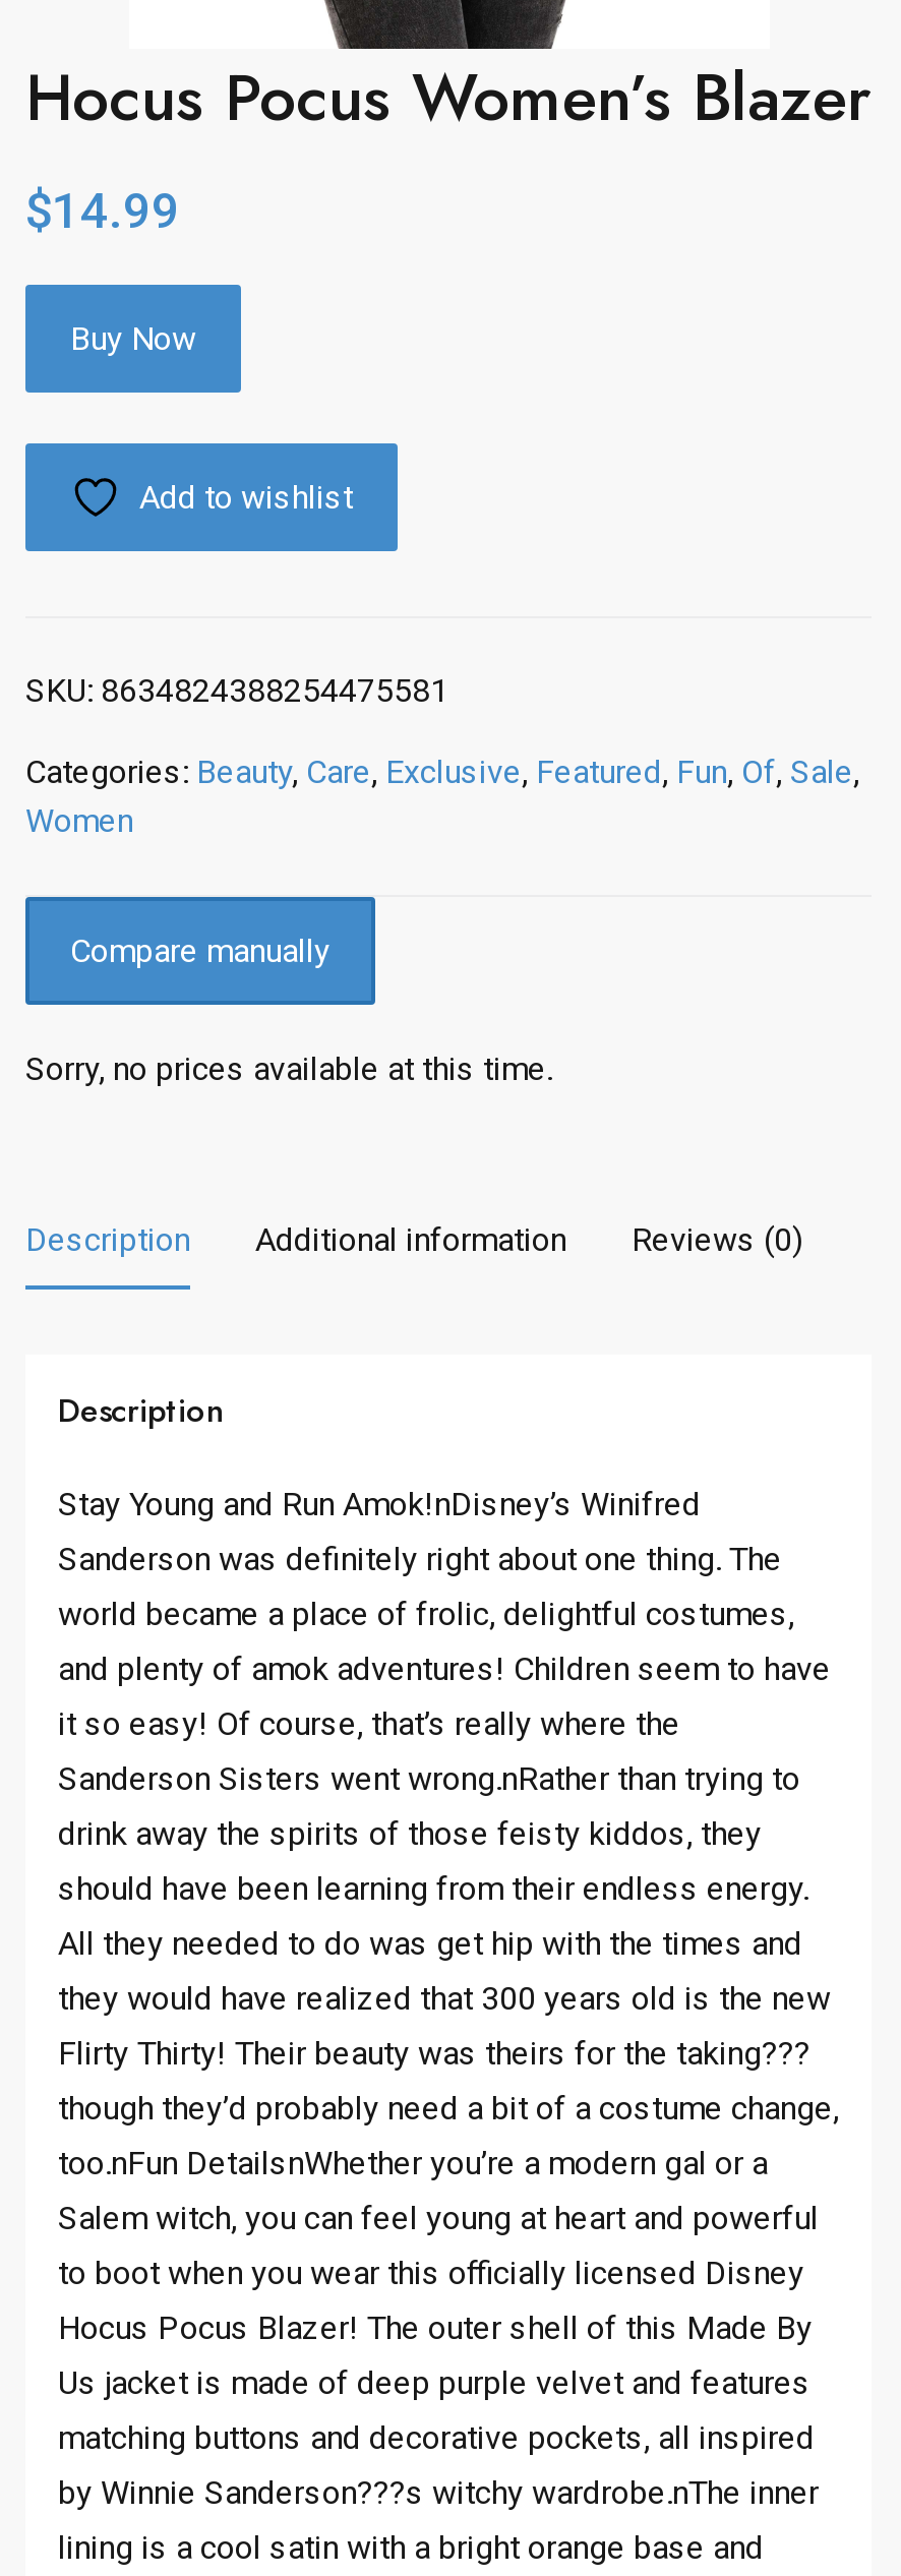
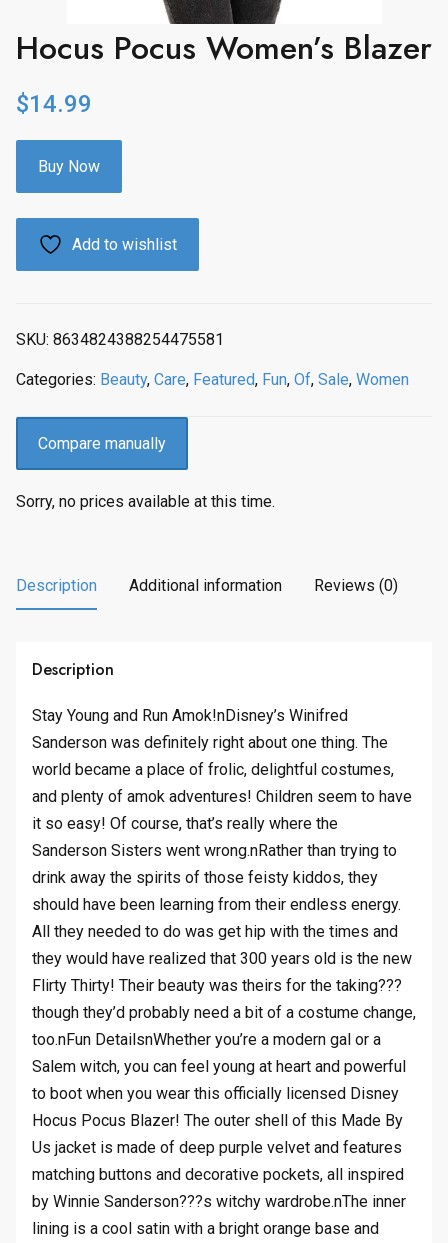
[25,753,859,840] Categories: Beauty, Care, Exclusive, Featured, Fun, Of, Sale, | Women -> [16,370,409,389] Categories: Beauty, Care, Featured, Fun, Of, Sale, Women

